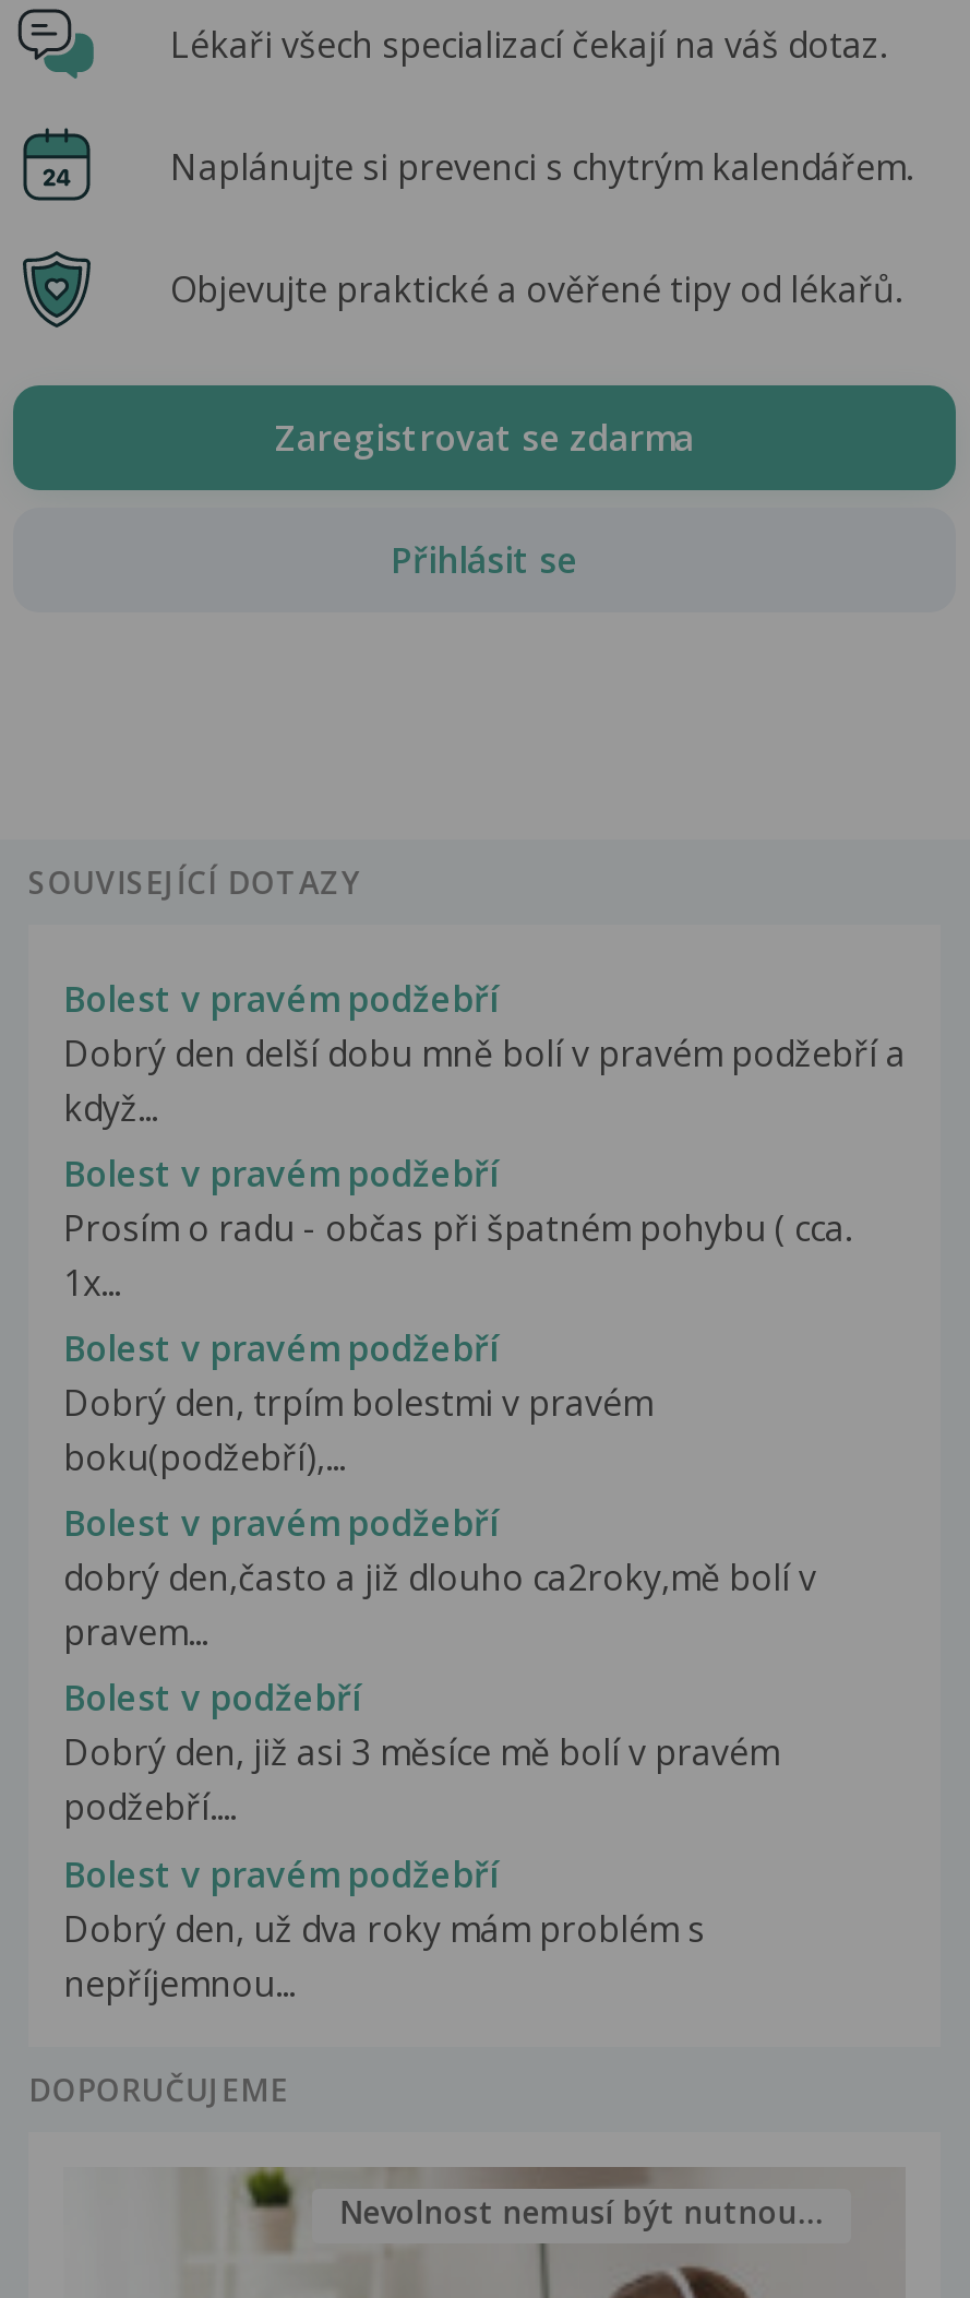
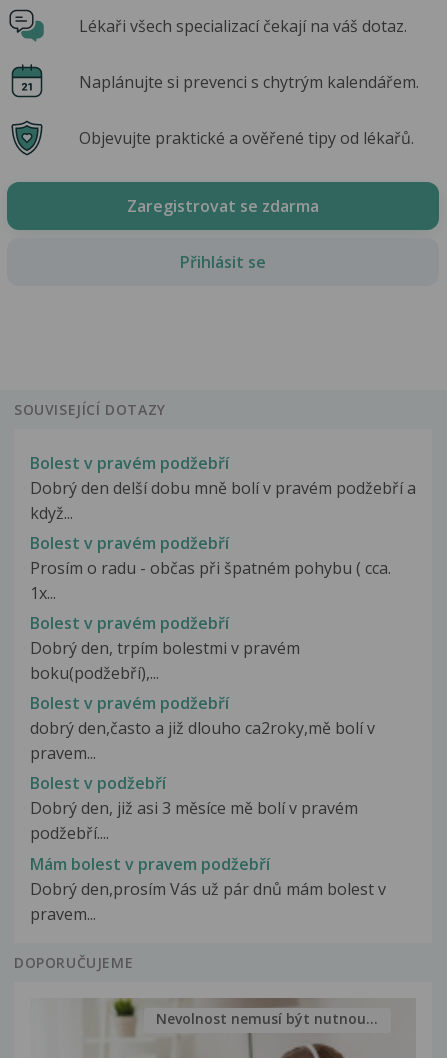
[63,1849,705,2007] Bolest v pravém podžebří | Dobrý den, už dva roky mám problém s | nepříjemnou... -> [30,852,386,924] Mám bolest v pravem podžebří | Dobrý den,prosím Vás už pár dnů mám bolest v | pravem...

